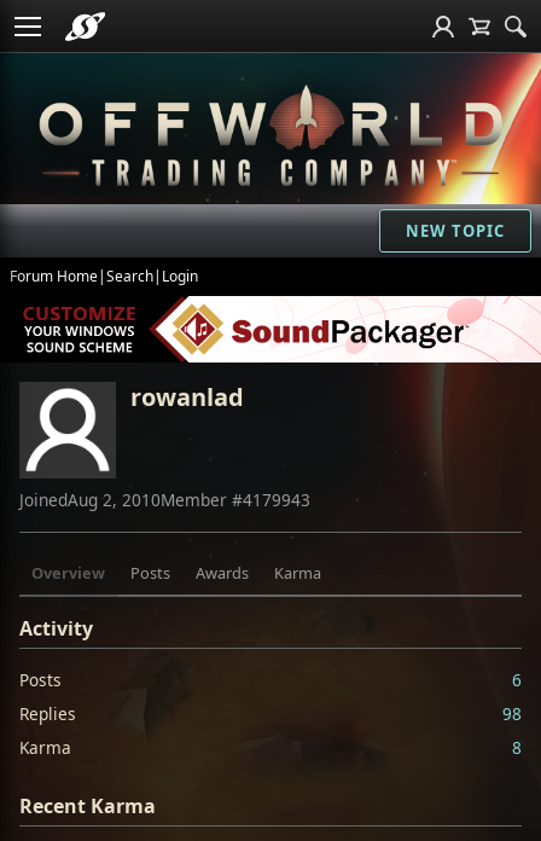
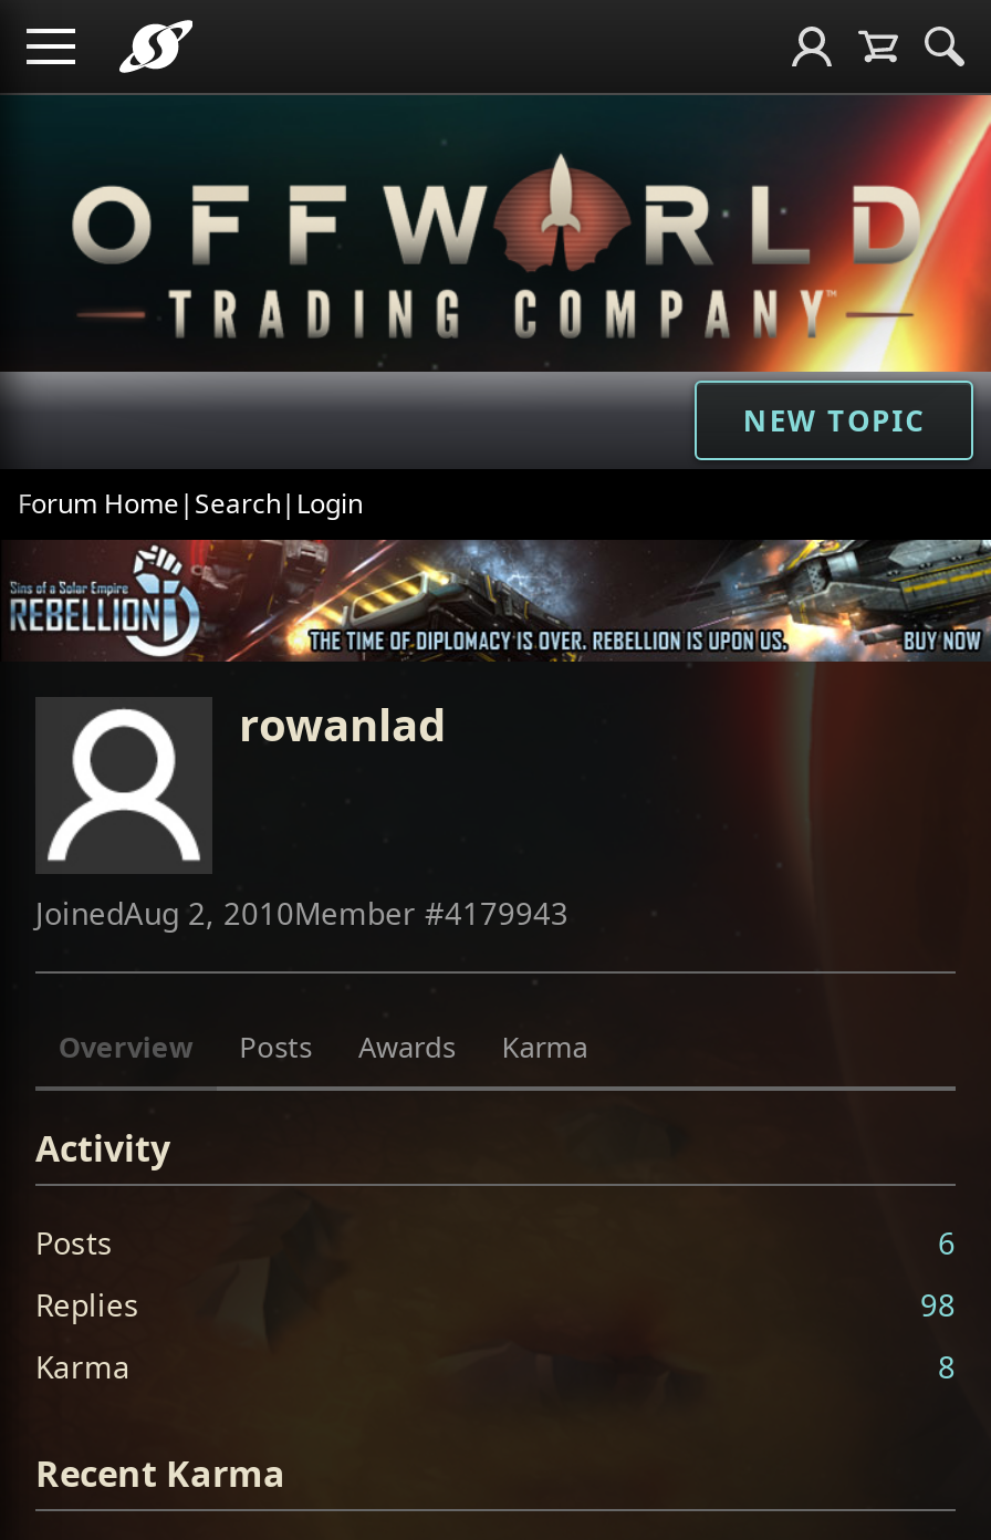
[6,295,537,364] [image] -> [7,538,984,664] [image]

